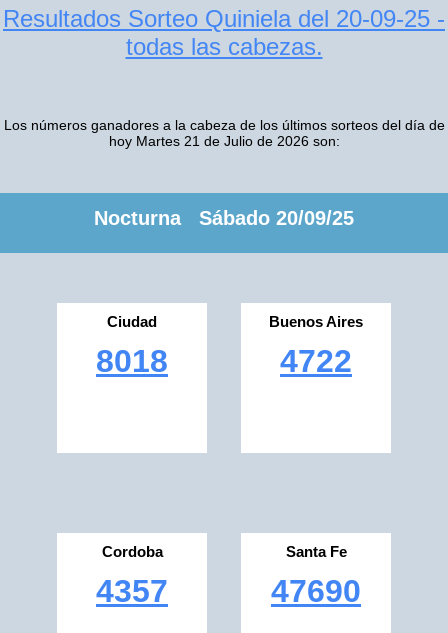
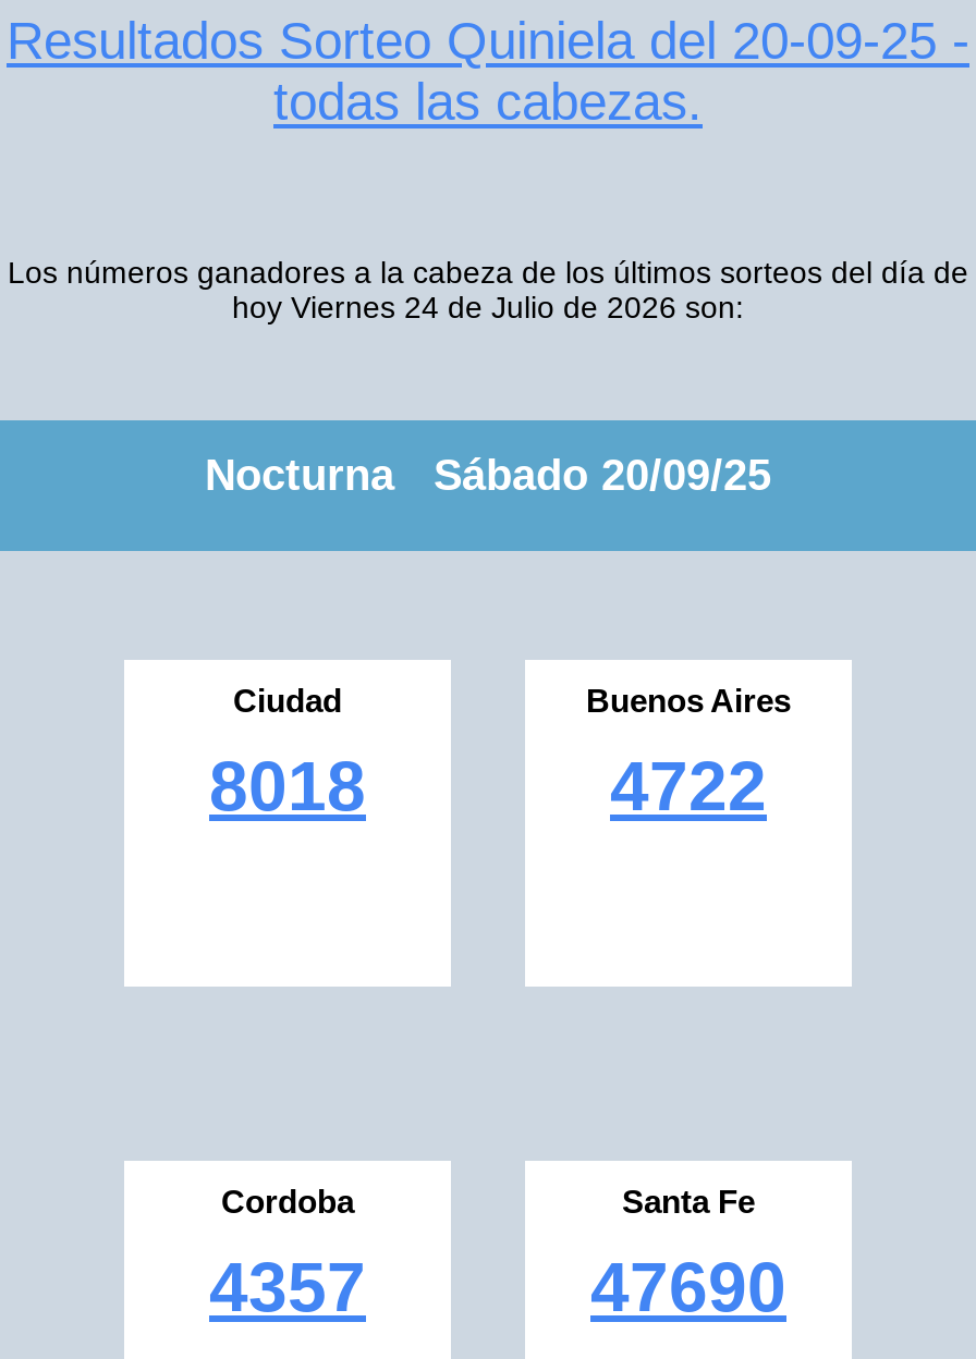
[108,133,339,149] hoy Martes 21 de Julio de 2026 son: -> [232,290,744,325] hoy Viernes 24 de Julio de 2026 son:

